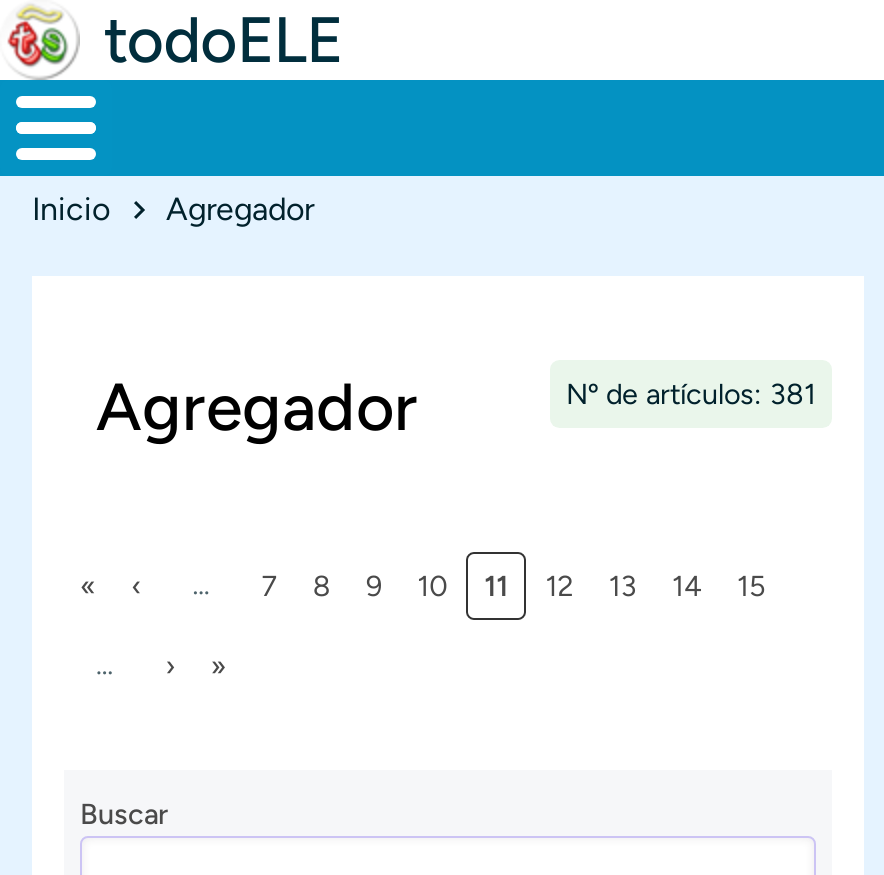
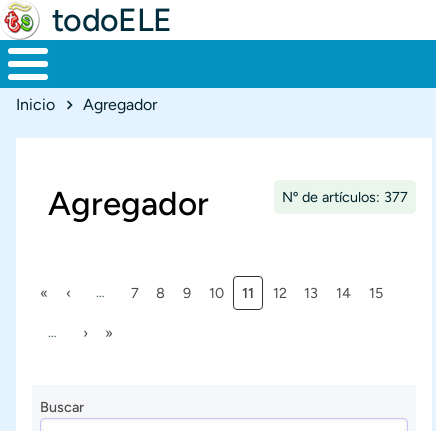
[566,376,816,412] Nº de artículos: 381 -> [282,188,408,206] Nº de artículos: 377

